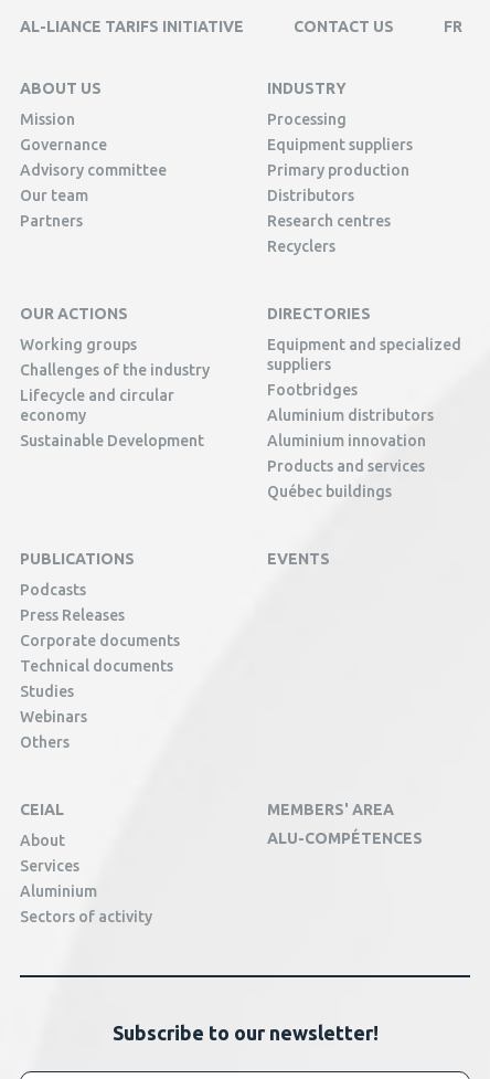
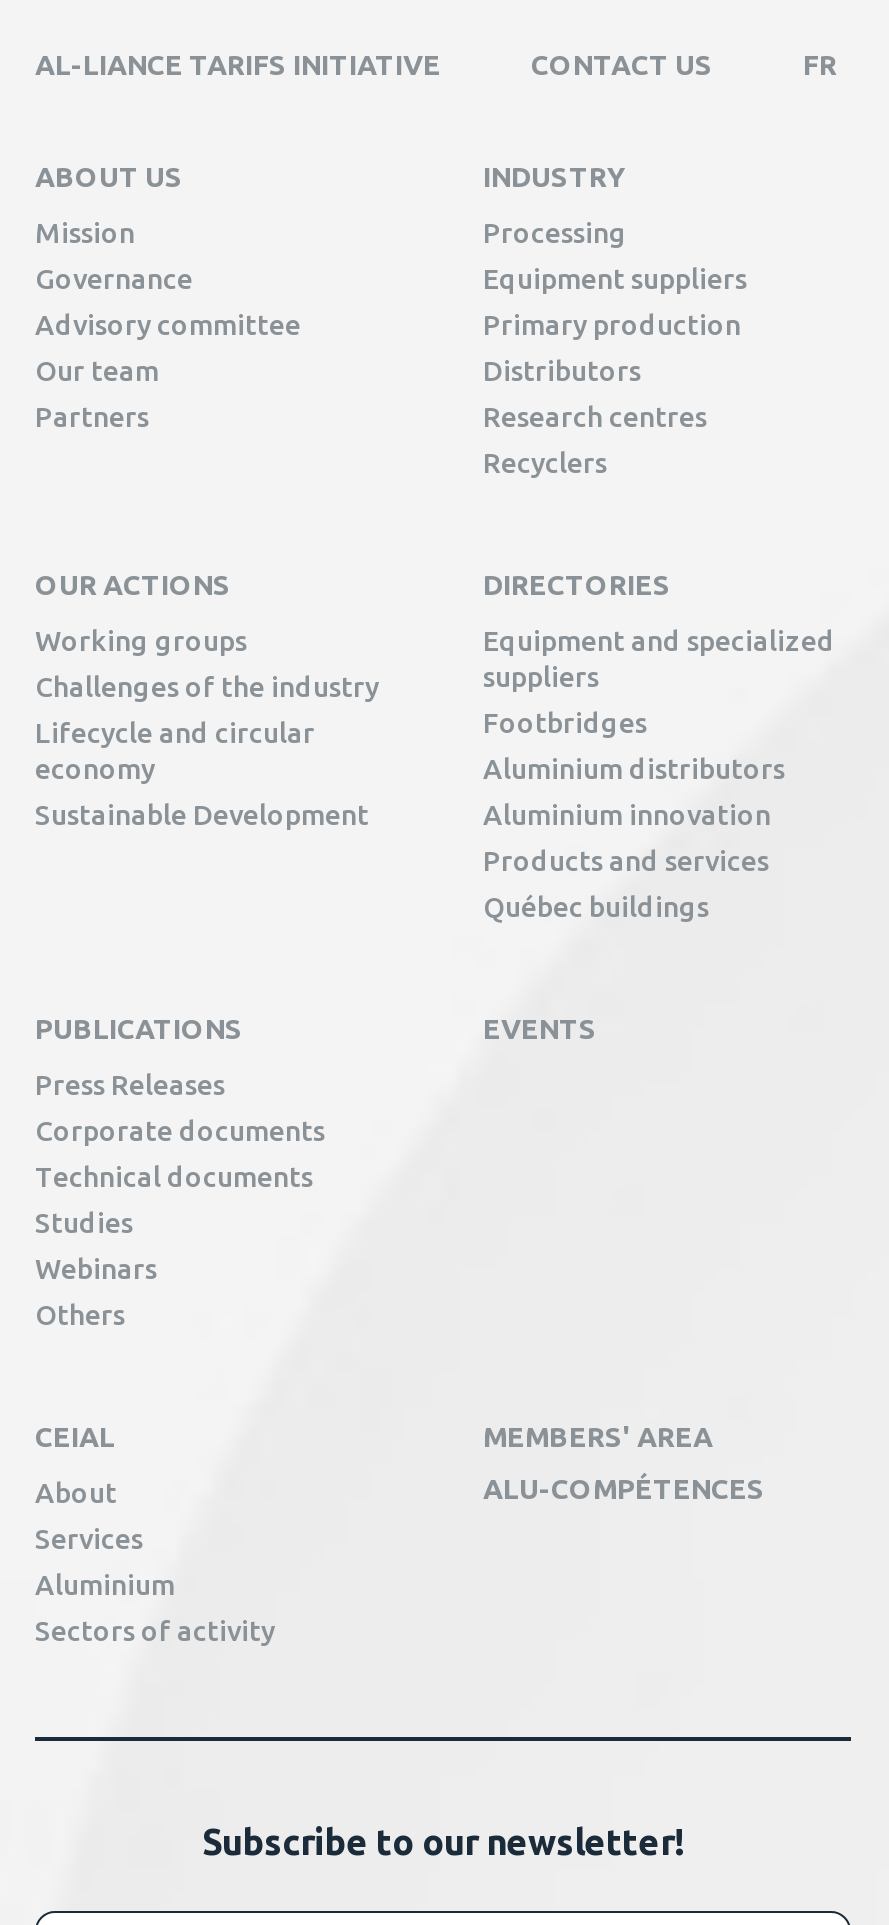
[20,581,86,599] Podcasts -> none

